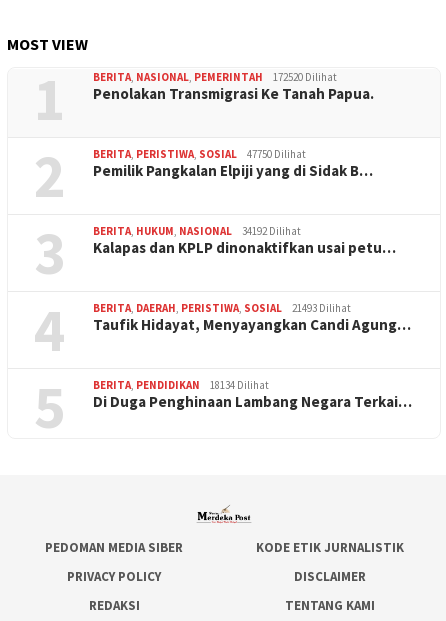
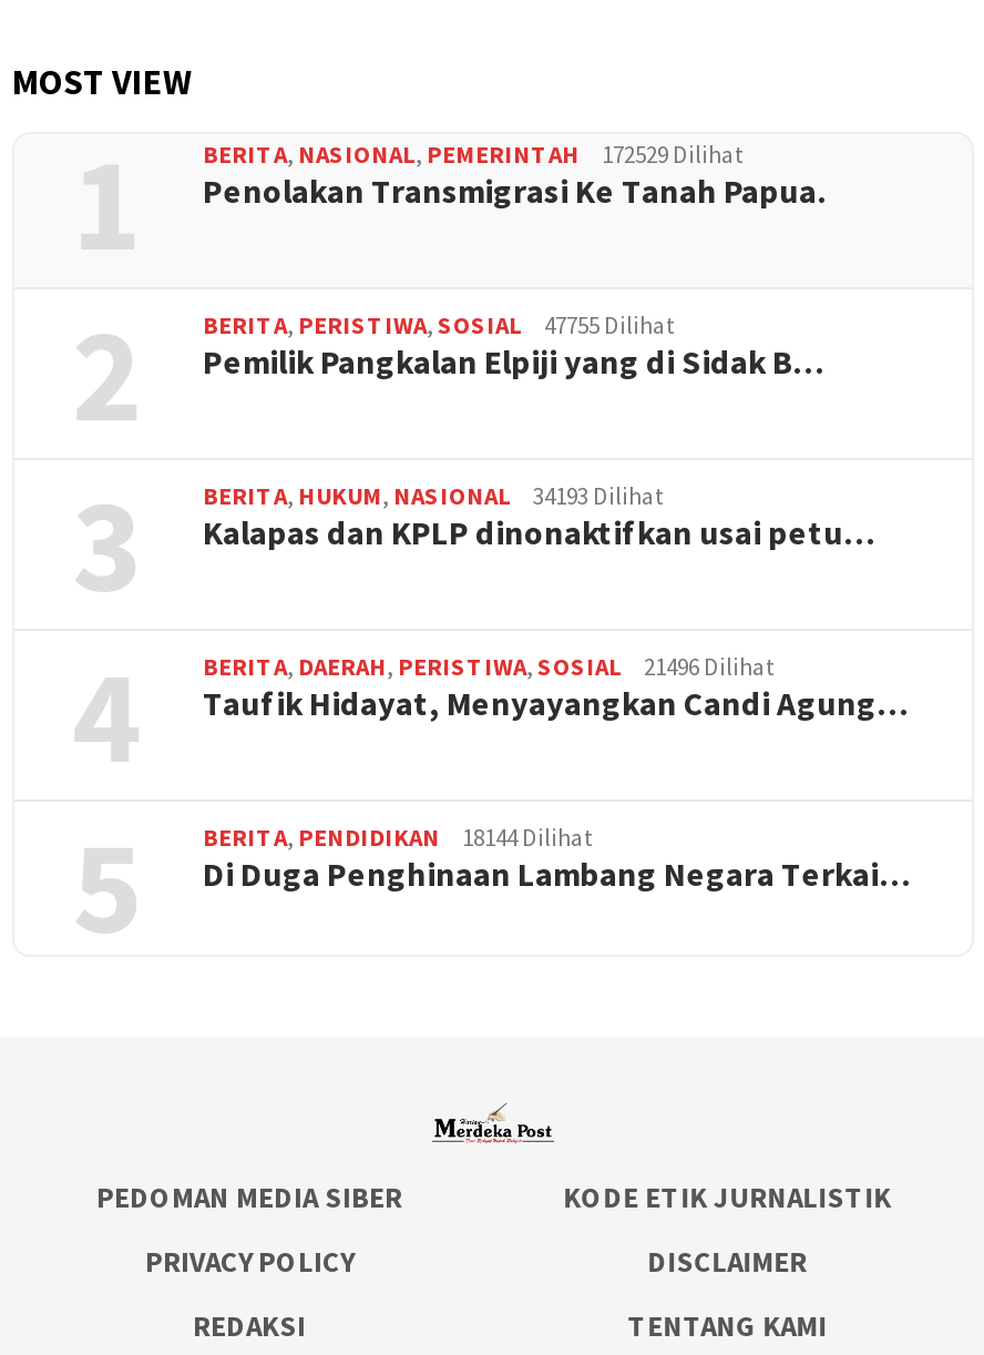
[93,70,337,84] BERITA, NASIONAL, PEMERINTAH 172520 Dilihat -> [203,139,744,170] BERITA, NASIONAL, PEMERINTAH 172529 Dilihat
[93,147,306,161] BERITA, PERISTIWA, SOSIAL 47750 Dilihat -> [203,309,675,340] BERITA, PERISTIWA, SOSIAL 47755 Dilihat
[93,224,301,238] BERITA, HUKUM, NASIONAL 34192 Dilihat -> [203,480,664,511] BERITA, HUKUM, NASIONAL 34193 Dilihat
[93,301,351,315] BERITA, DAERAH, PERISTIWA, SOSIAL 21493 Dilihat -> [203,651,775,682] BERITA, DAERAH, PERISTIWA, SOSIAL 21496 Dilihat
[93,378,269,392] BERITA, PENDIDIKAN 18134 Dilihat -> [203,822,593,853] BERITA, PENDIDIKAN 18144 Dilihat

